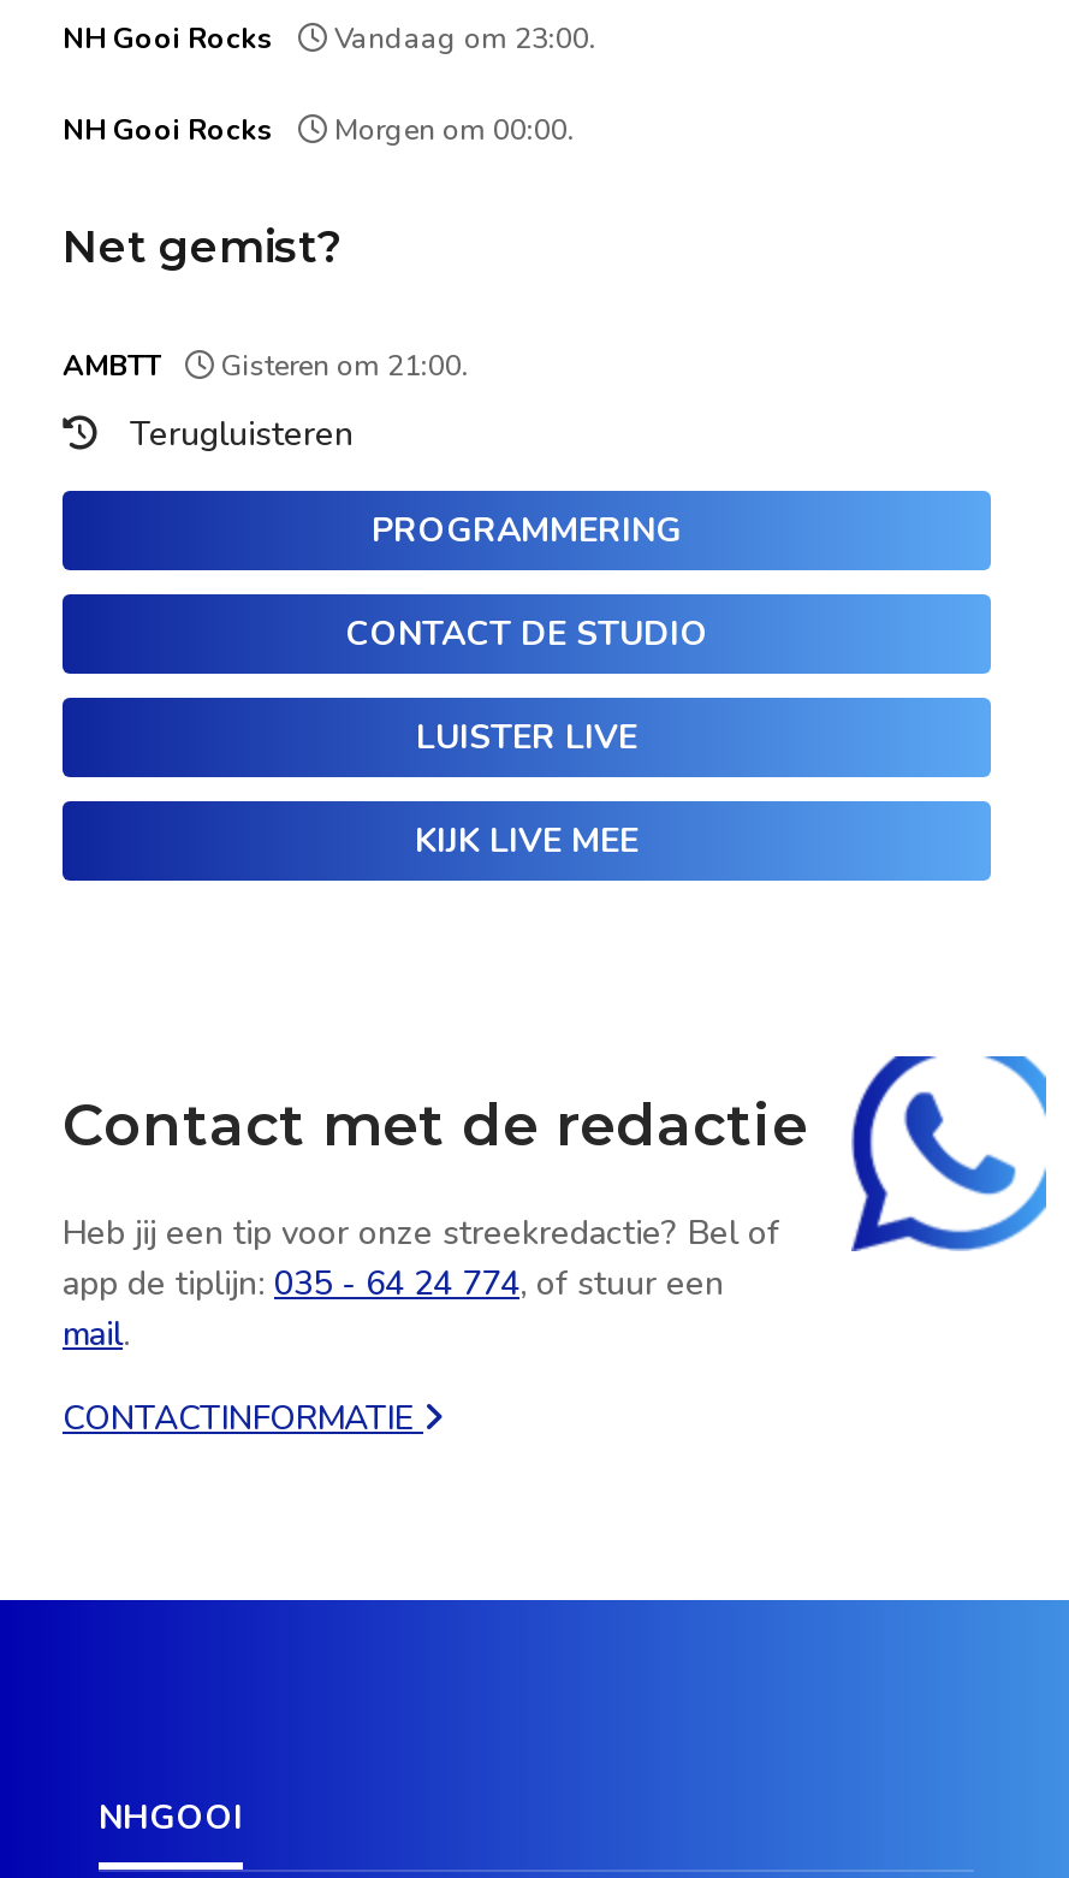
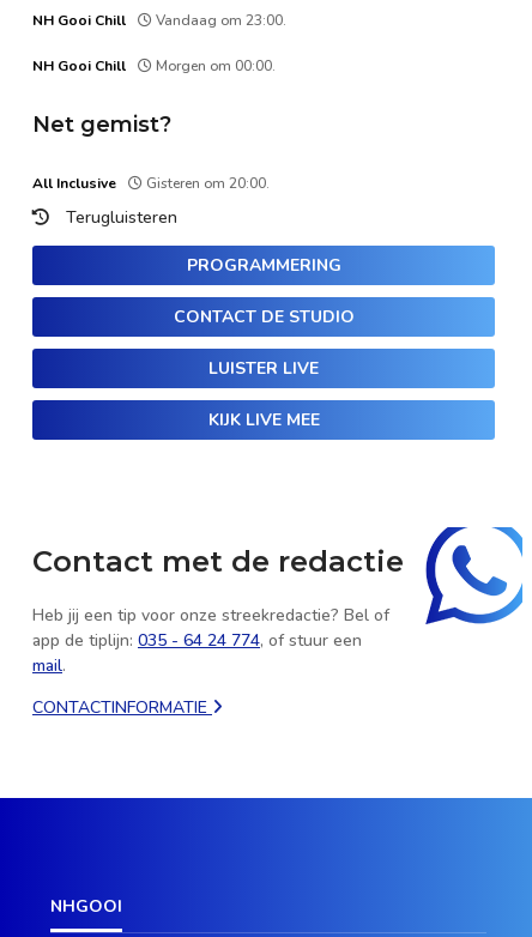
[63,19,274,58] NH Gooi Rocks -> [32,11,126,30] NH Gooi Chill
[63,111,274,149] NH Gooi Rocks -> [32,56,126,75] NH Gooi Chill
[63,346,469,385] AMBTT | Gisteren om 21:00. -> [32,174,270,193] All Inclusive | Gisteren om 20:00.

